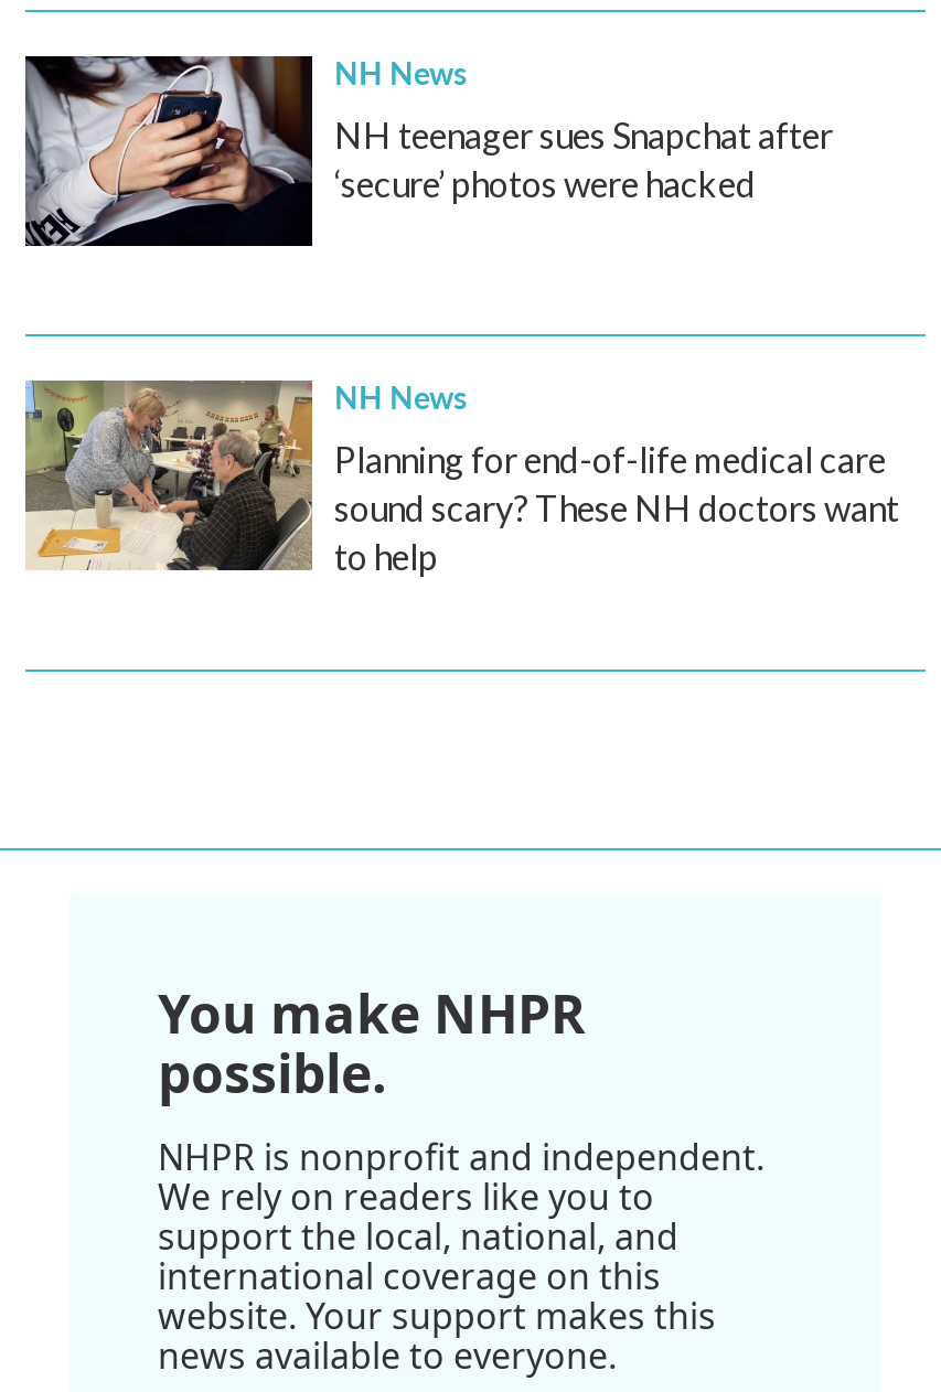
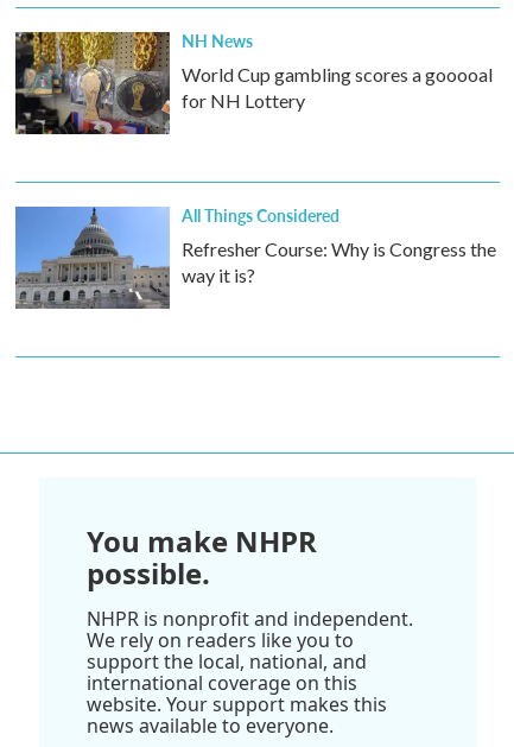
[23,54,833,248] [image] | NH teenager sues Snapchat after | ‘secure’ photos were hacked -> [14,31,493,135] [image] | World Cup gambling scores a gooooal | for NH Lottery
[23,374,899,577] [image] | NH News | Planning for end-of-life medical care | sound scary? These NH doctors want | to help -> [14,203,496,310] [image] | All Things Considered | Refresher Course: Why is Congress the | way it is?

